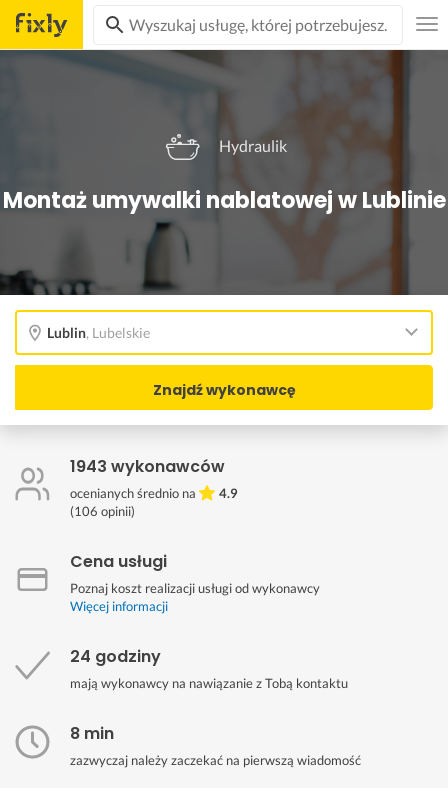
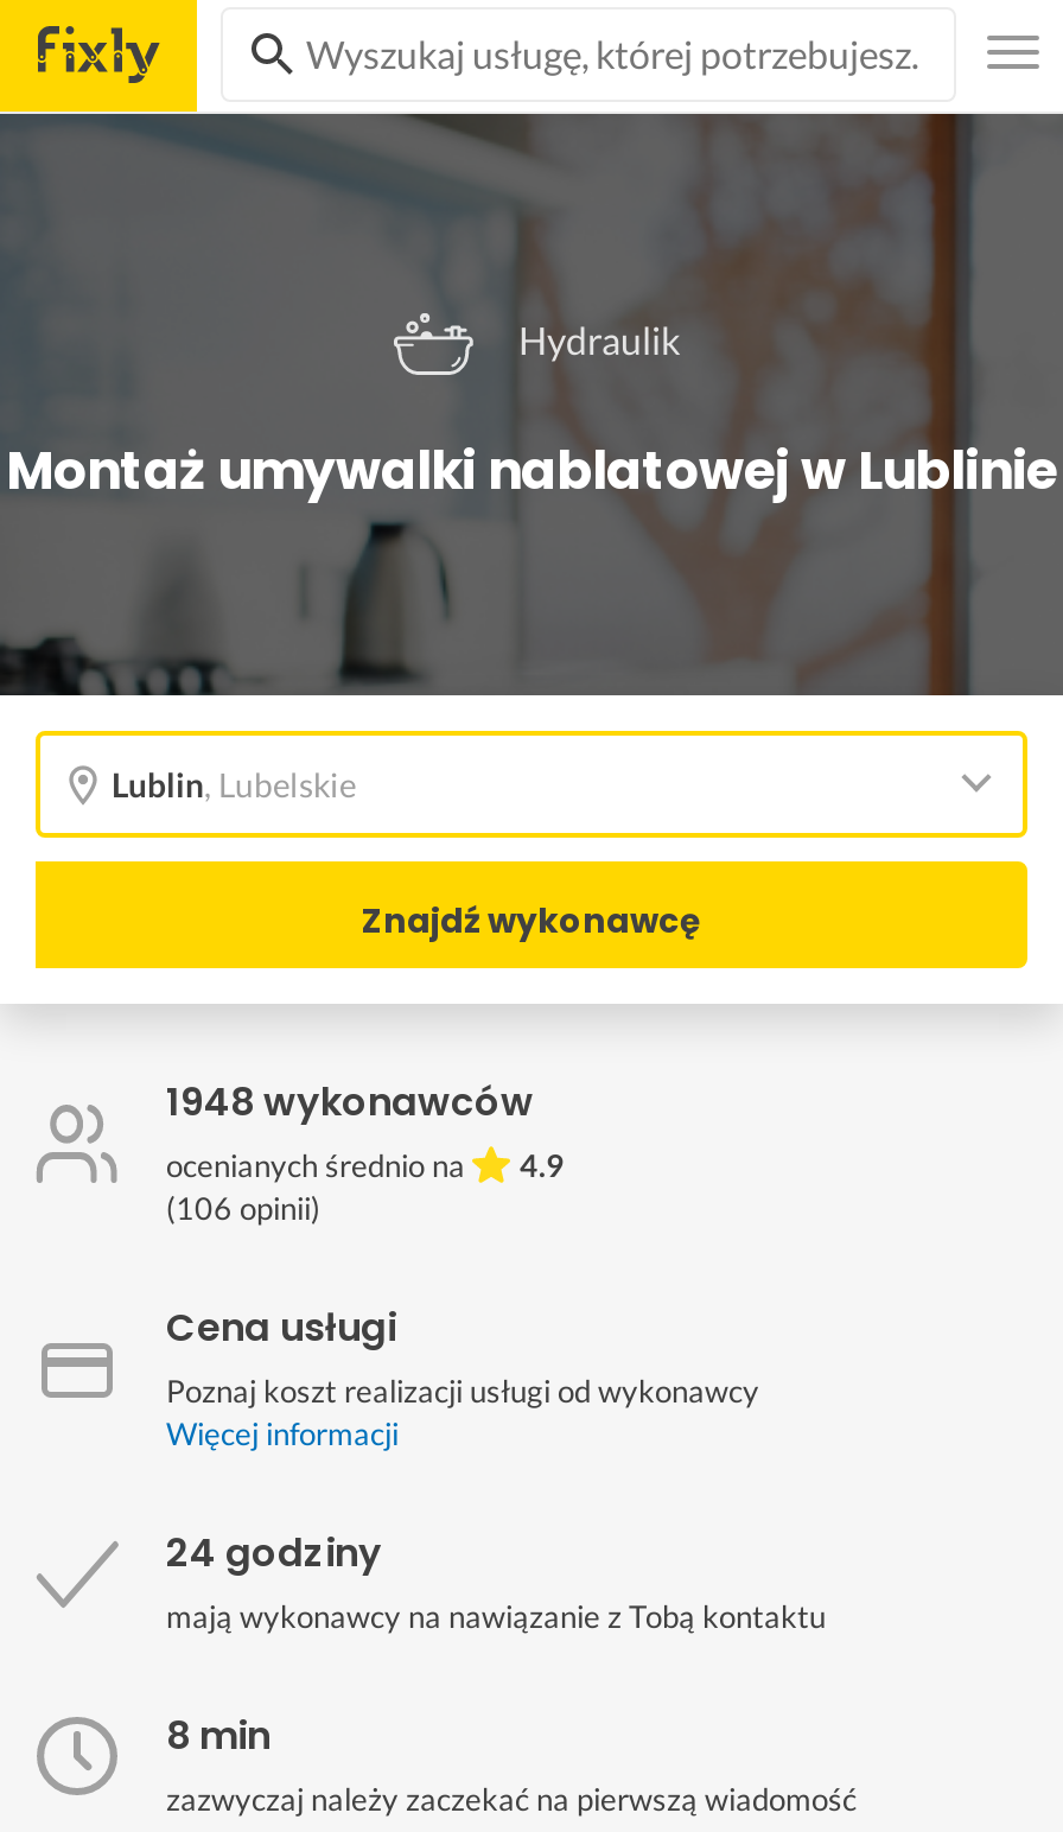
[70,455,225,478] 1943 wykonawców -> [166,1075,534,1130] 1948 wykonawców

